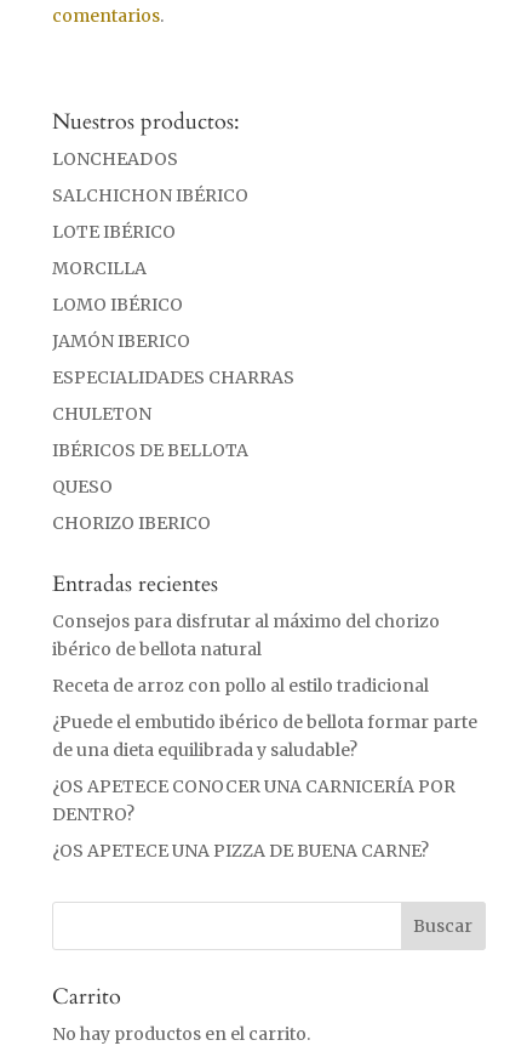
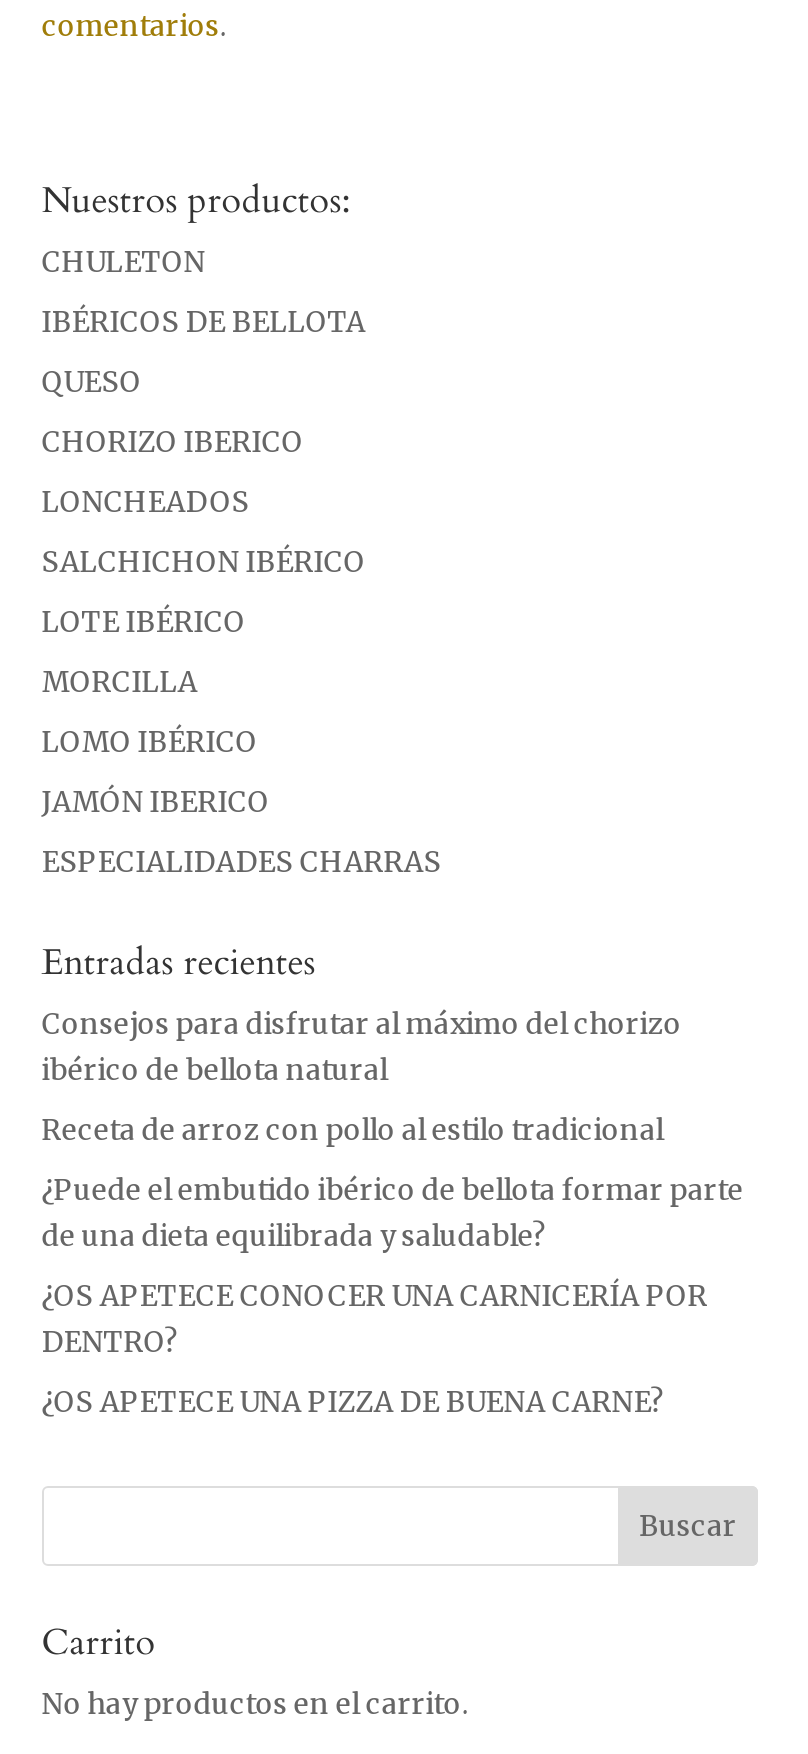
moved [52,148,294,388] -> [42,484,442,880]: LONCHEADOS | SALCHICHON IBÉRICO | LOTE IBÉRICO | MORCILLA | LOMO IBÉRICO | JAMÓN IBERICO | ESPECIALIDADES CHARRAS
moved [52,403,248,534] -> [42,244,366,460]: CHULETON | IBÉRICOS DE BELLOTA | QUESO | CHORIZO IBERICO

